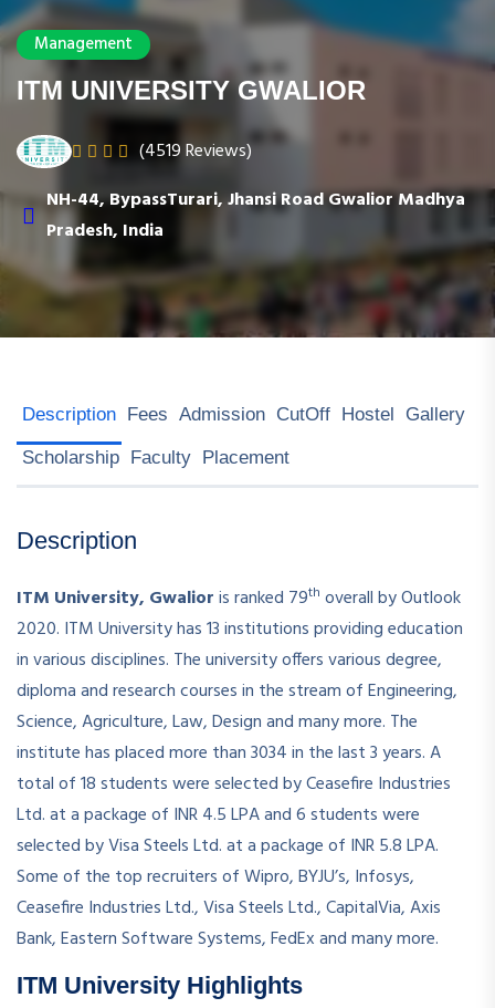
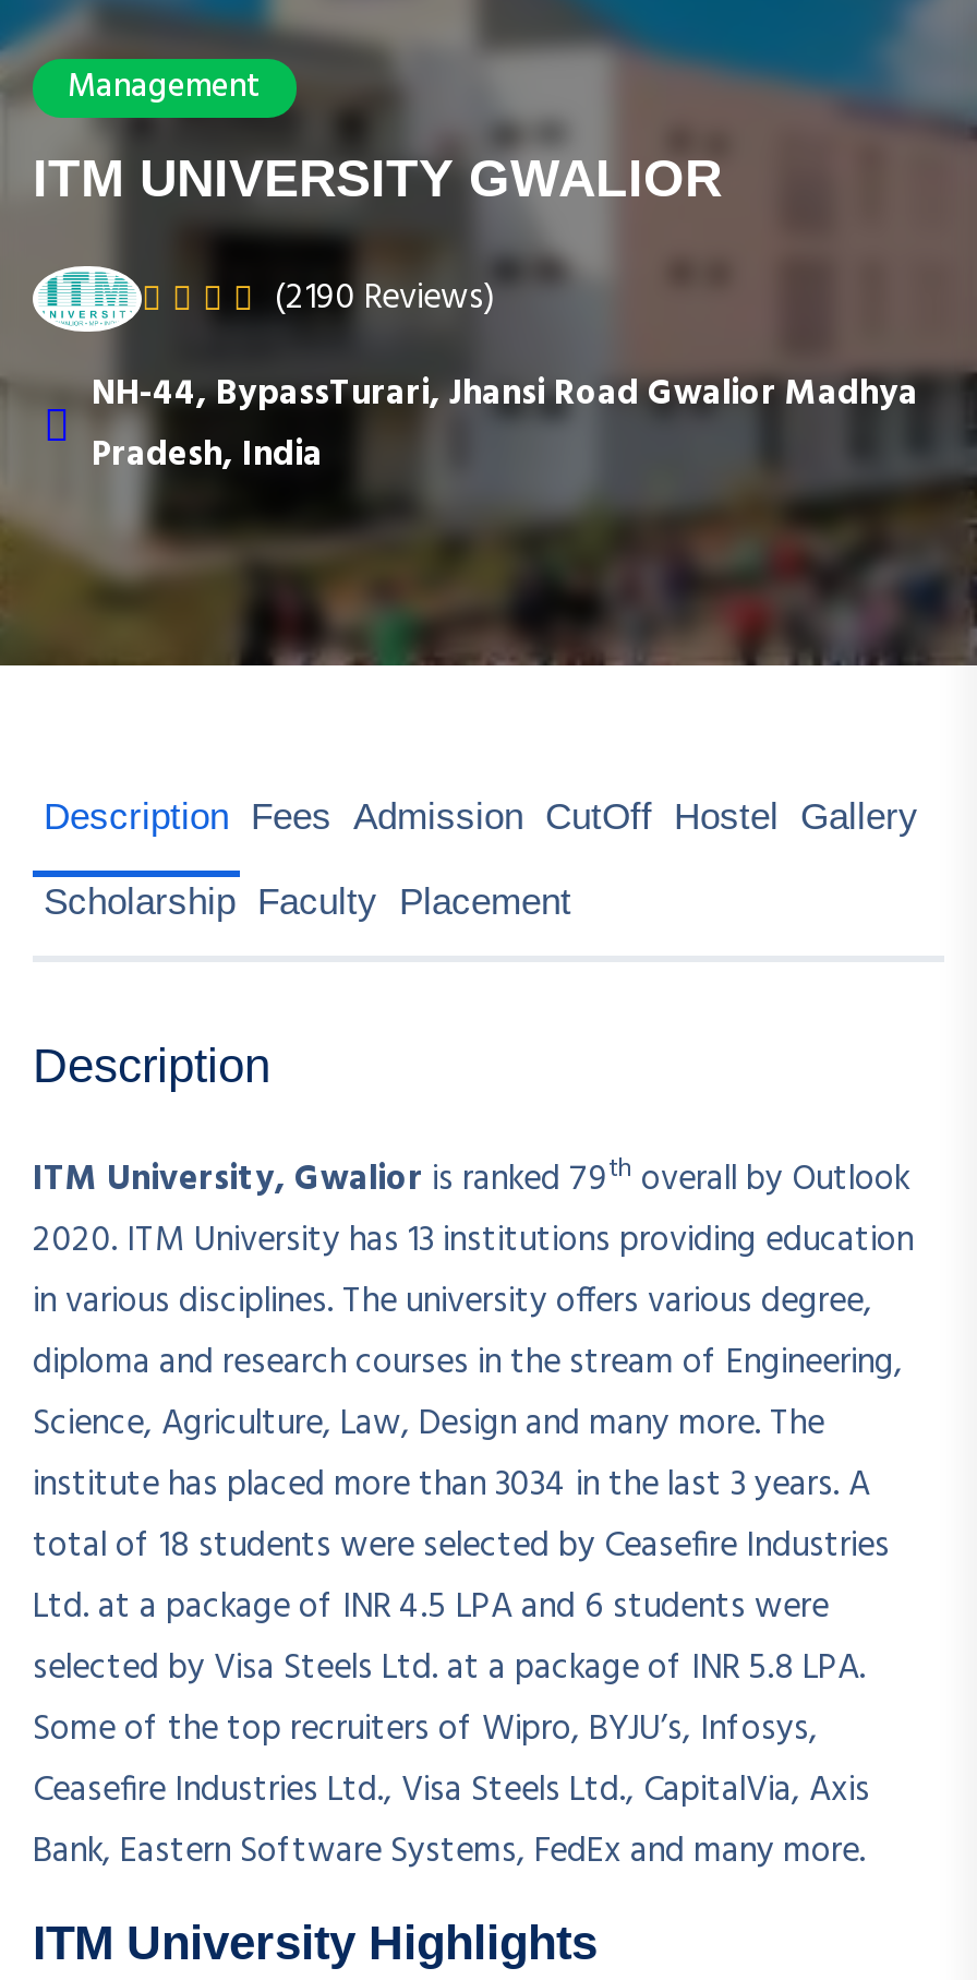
[139,137,252,166] (4519 Reviews) -> [275,271,495,327] (2190 Reviews)

